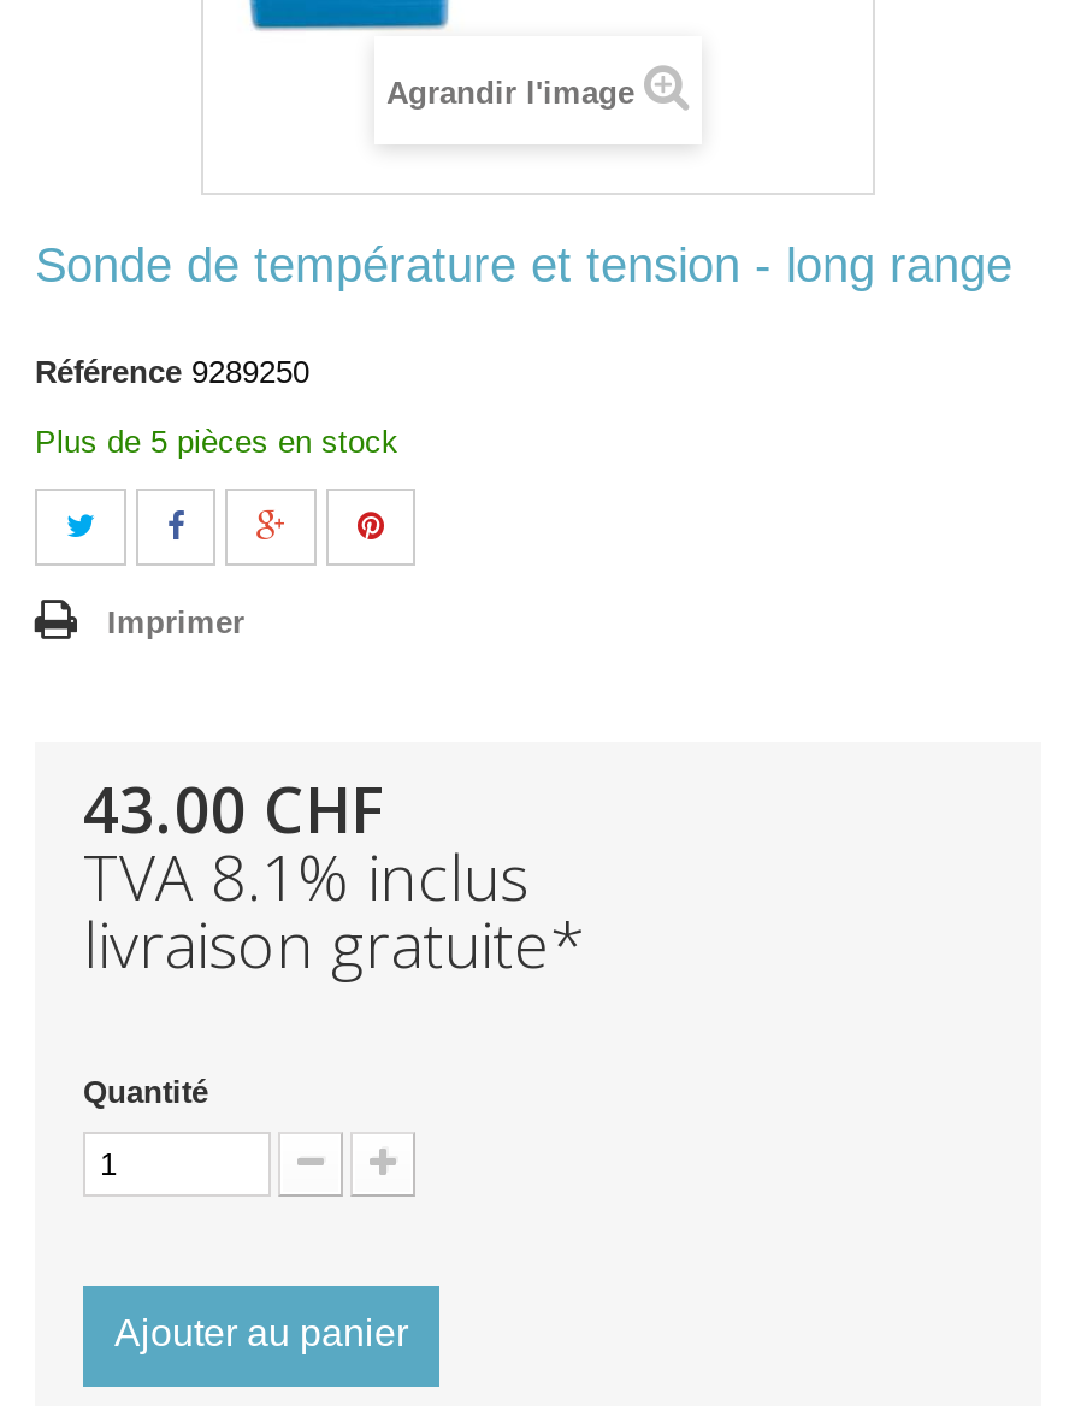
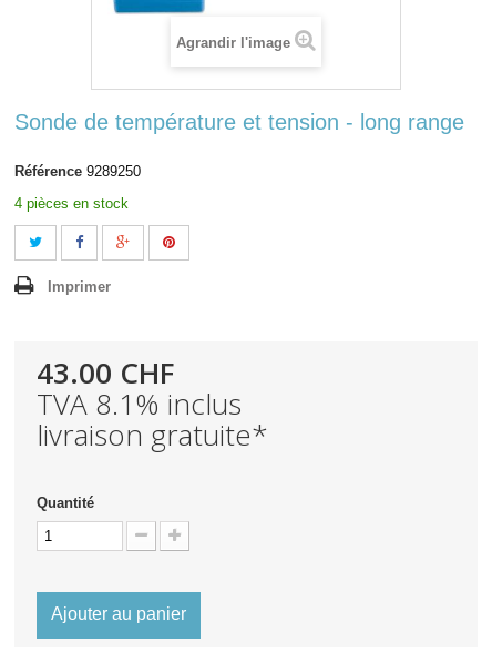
[35,425,398,461] Plus de 5 pièces en stock -> [14,196,129,212] 4 pièces en stock

